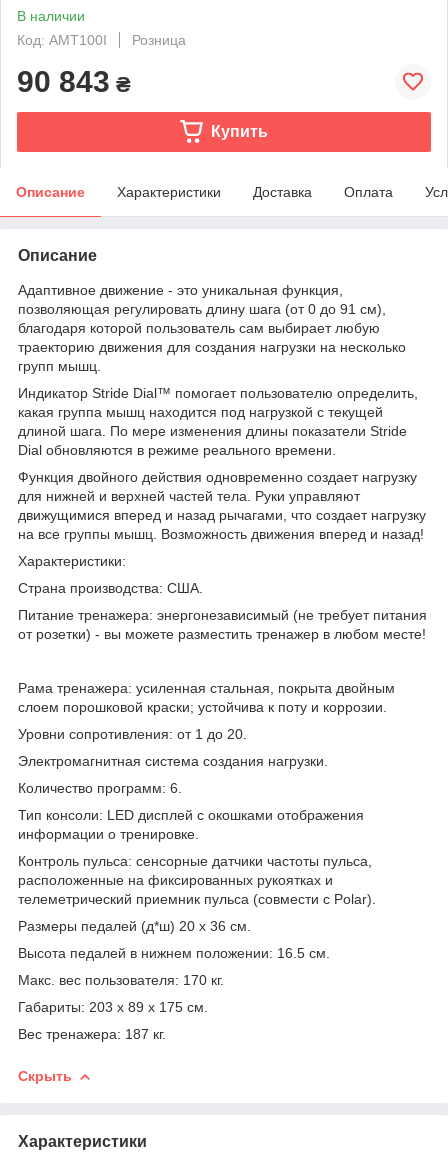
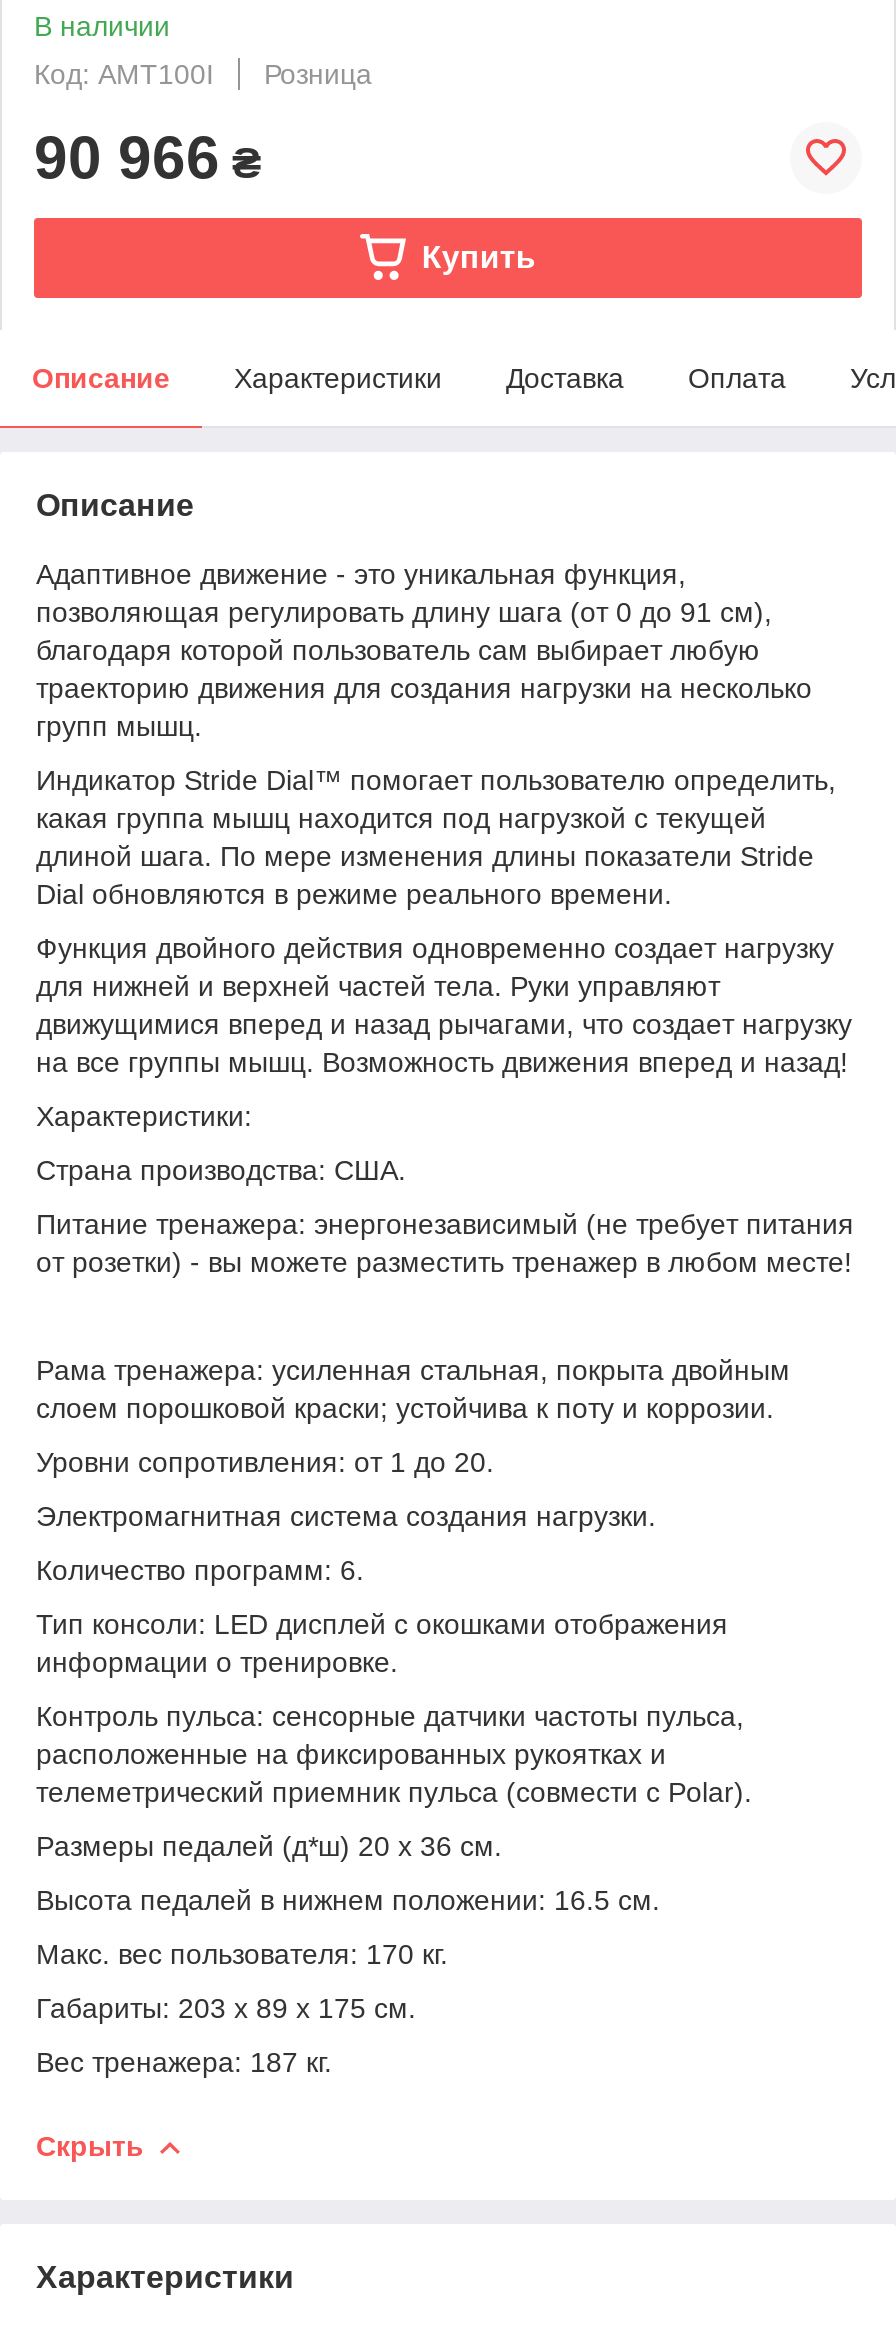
[17,65,131,98] 90 843 ₴ -> [34,124,262,190] 90 966 ₴

